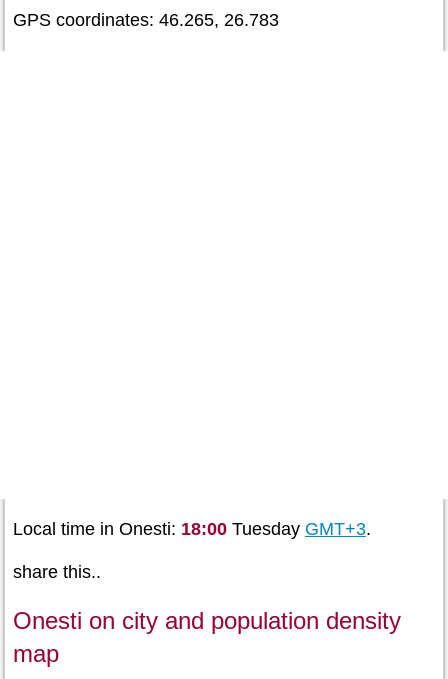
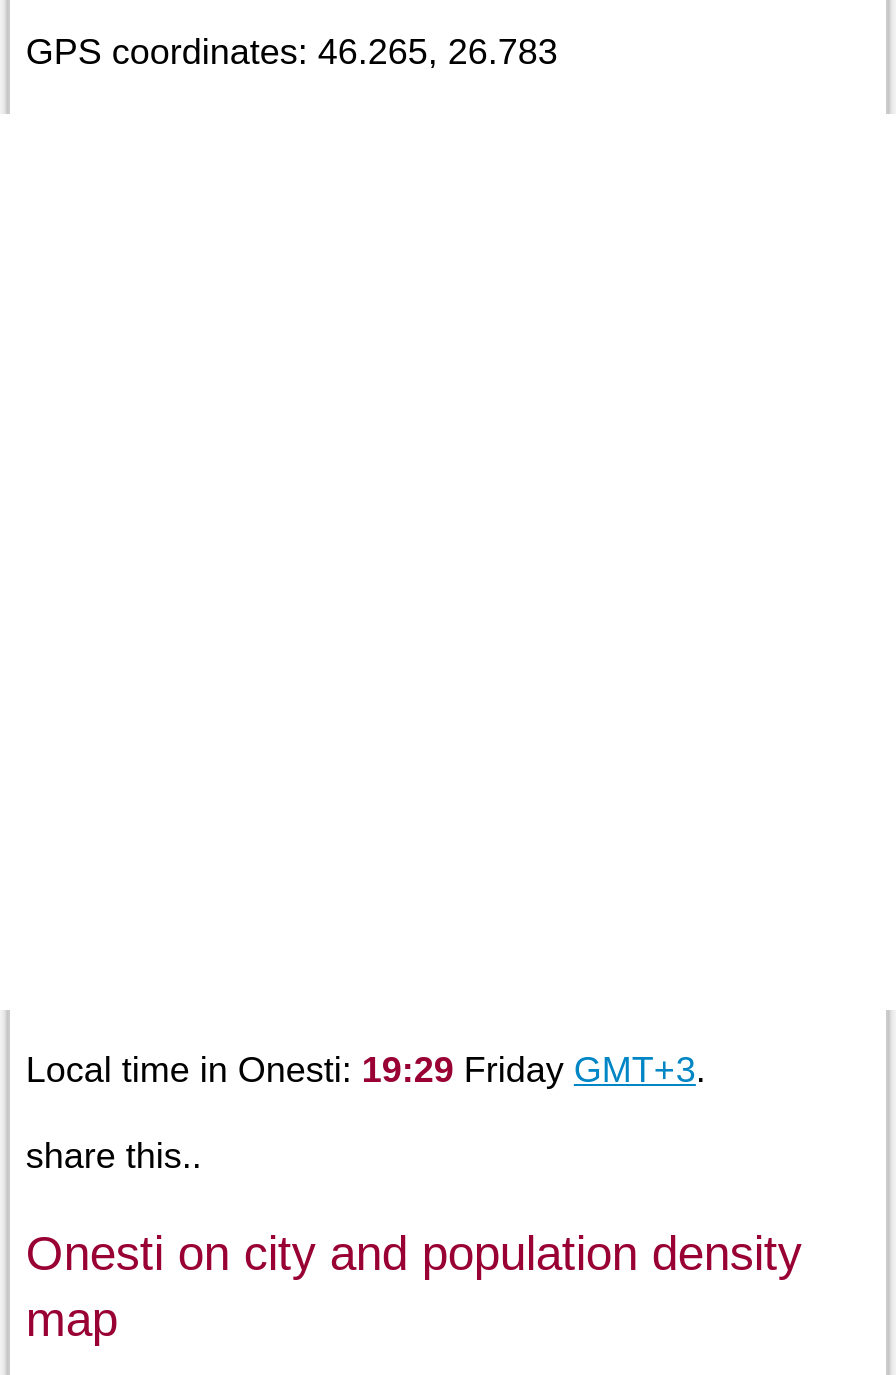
[13,518,371,538] Local time in Onesti: 18:00 Tuesday GMT+3. -> [26,1049,706,1089] Local time in Onesti: 19:29 Friday GMT+3.

